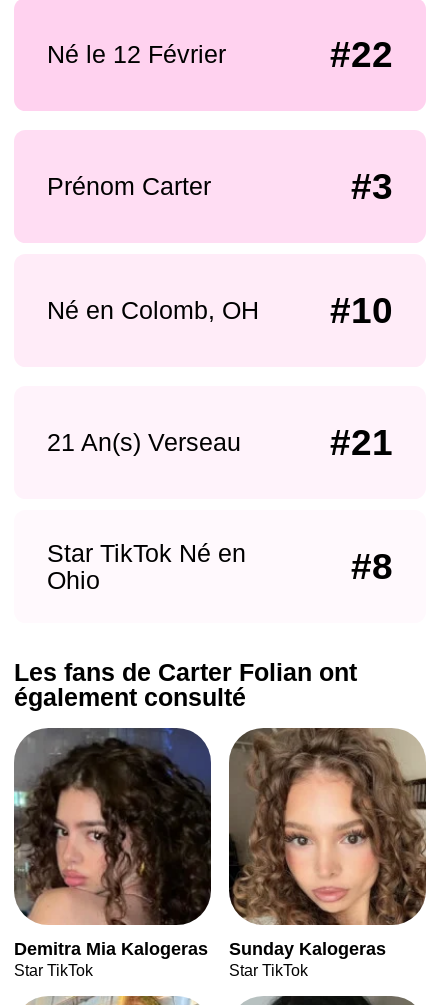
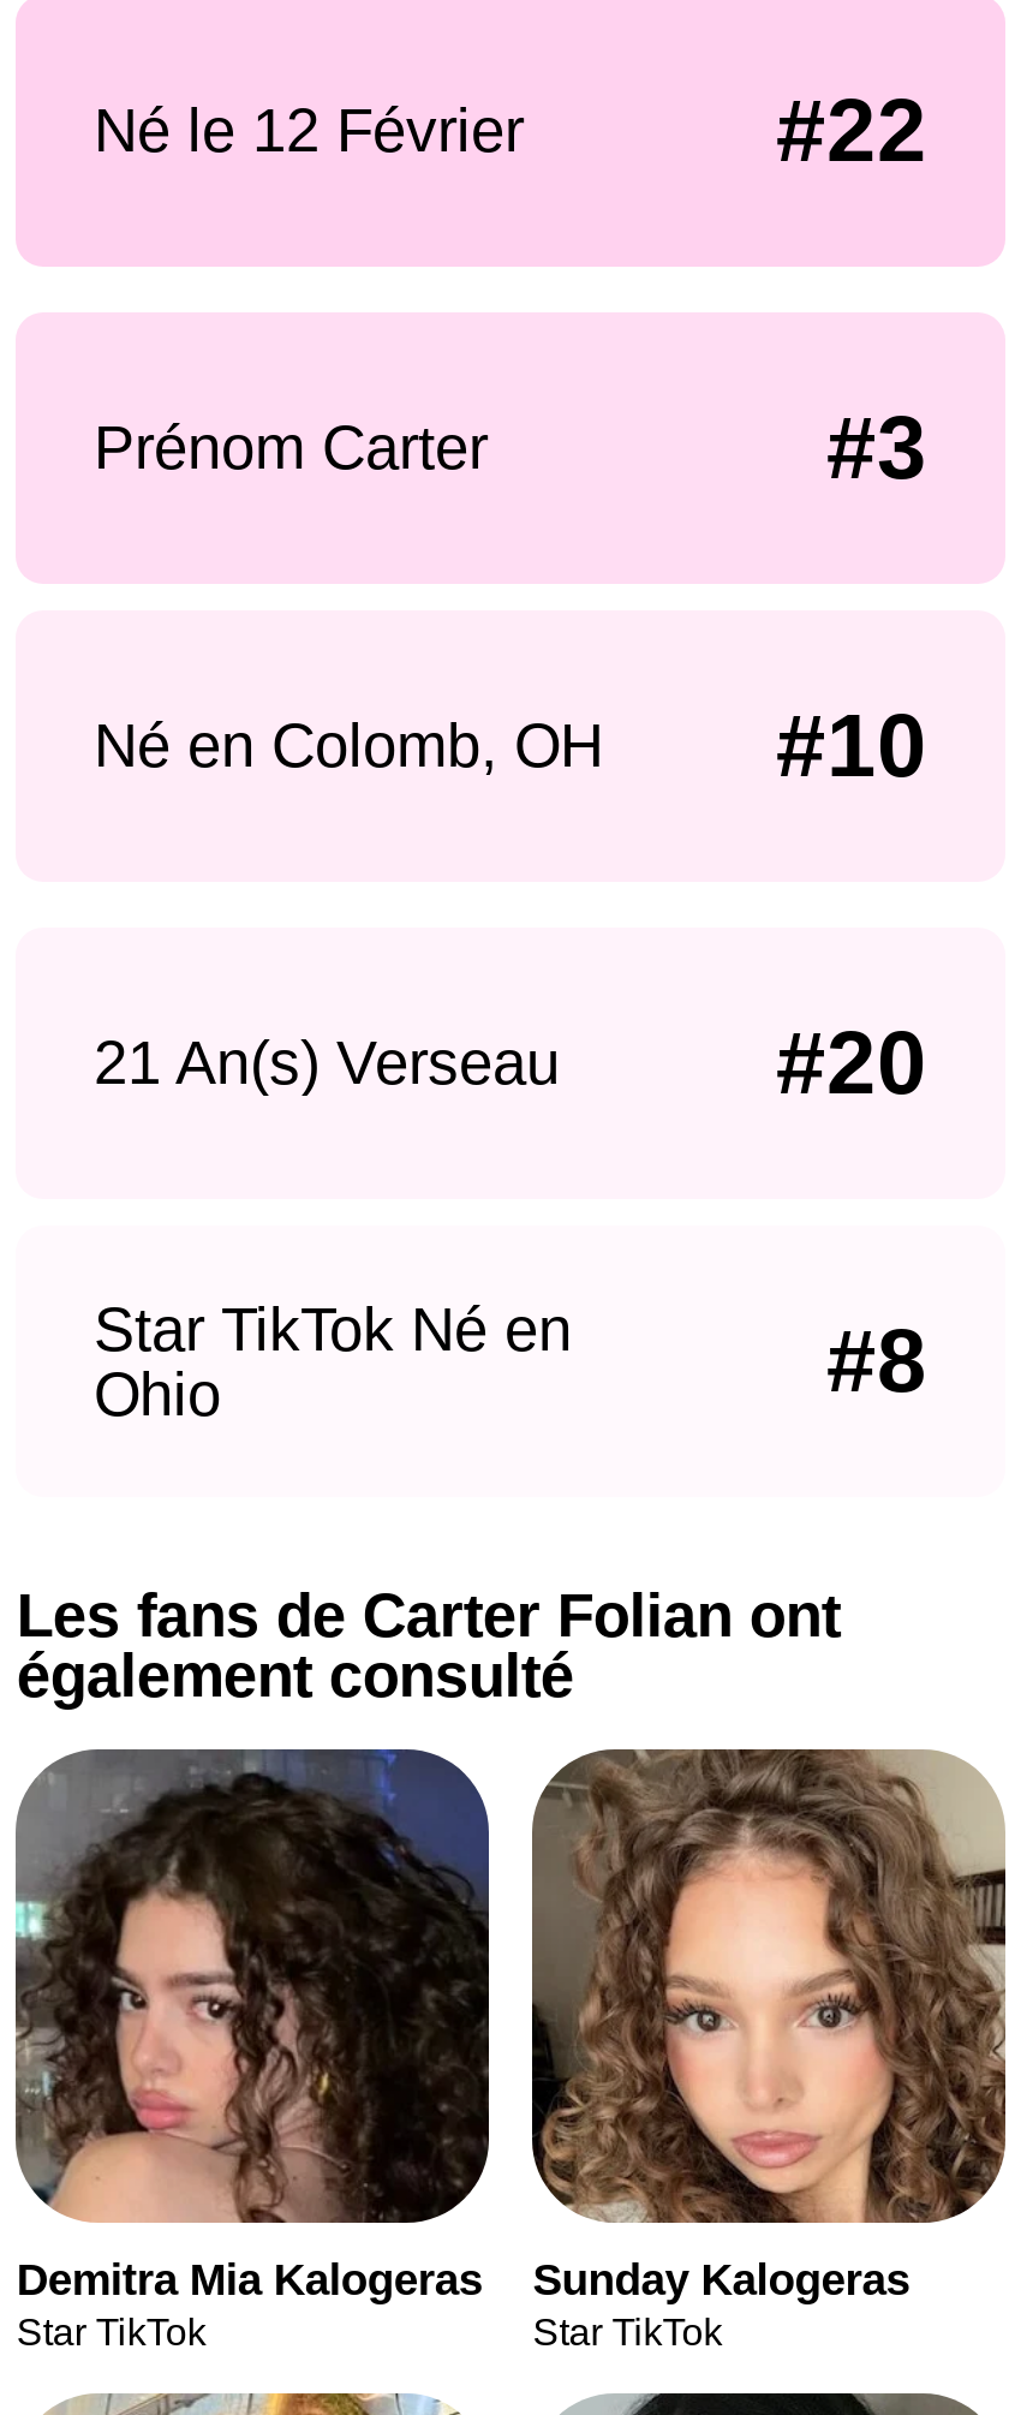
[330,422,393,463] #21 -> [776,1013,927,1112] #20

